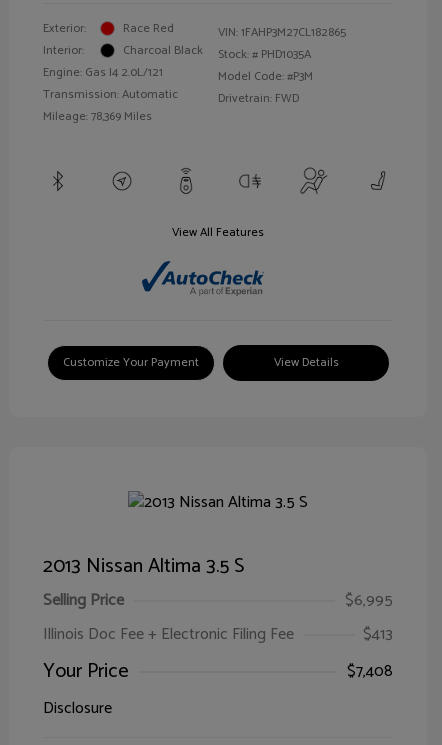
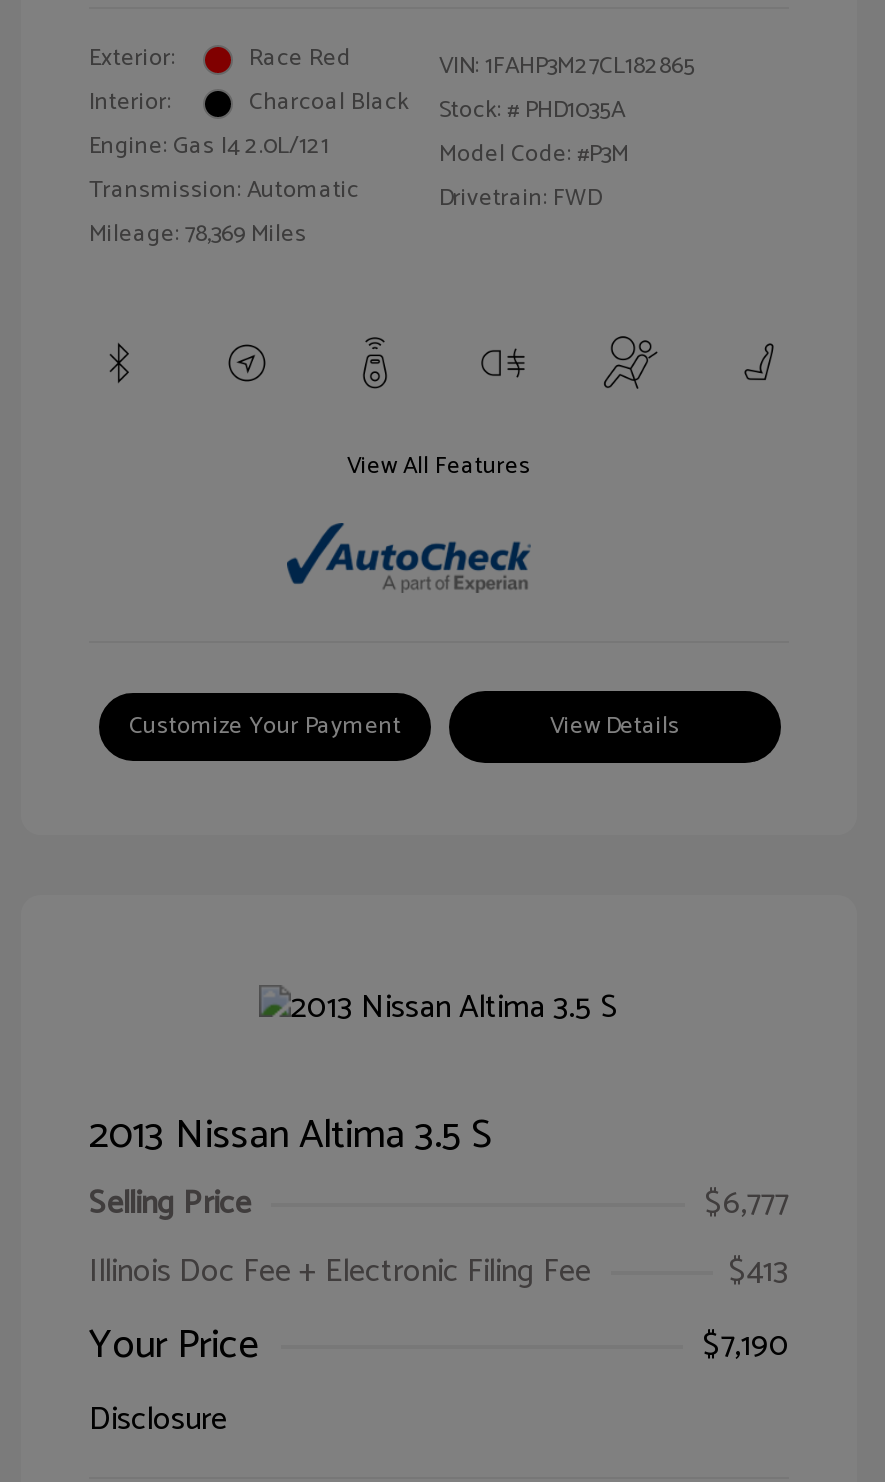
[345,587,393,614] $6,995 -> [705,1176,789,1230] $6,777
[347,658,393,685] $7,408 -> [703,1318,789,1372] $7,190

